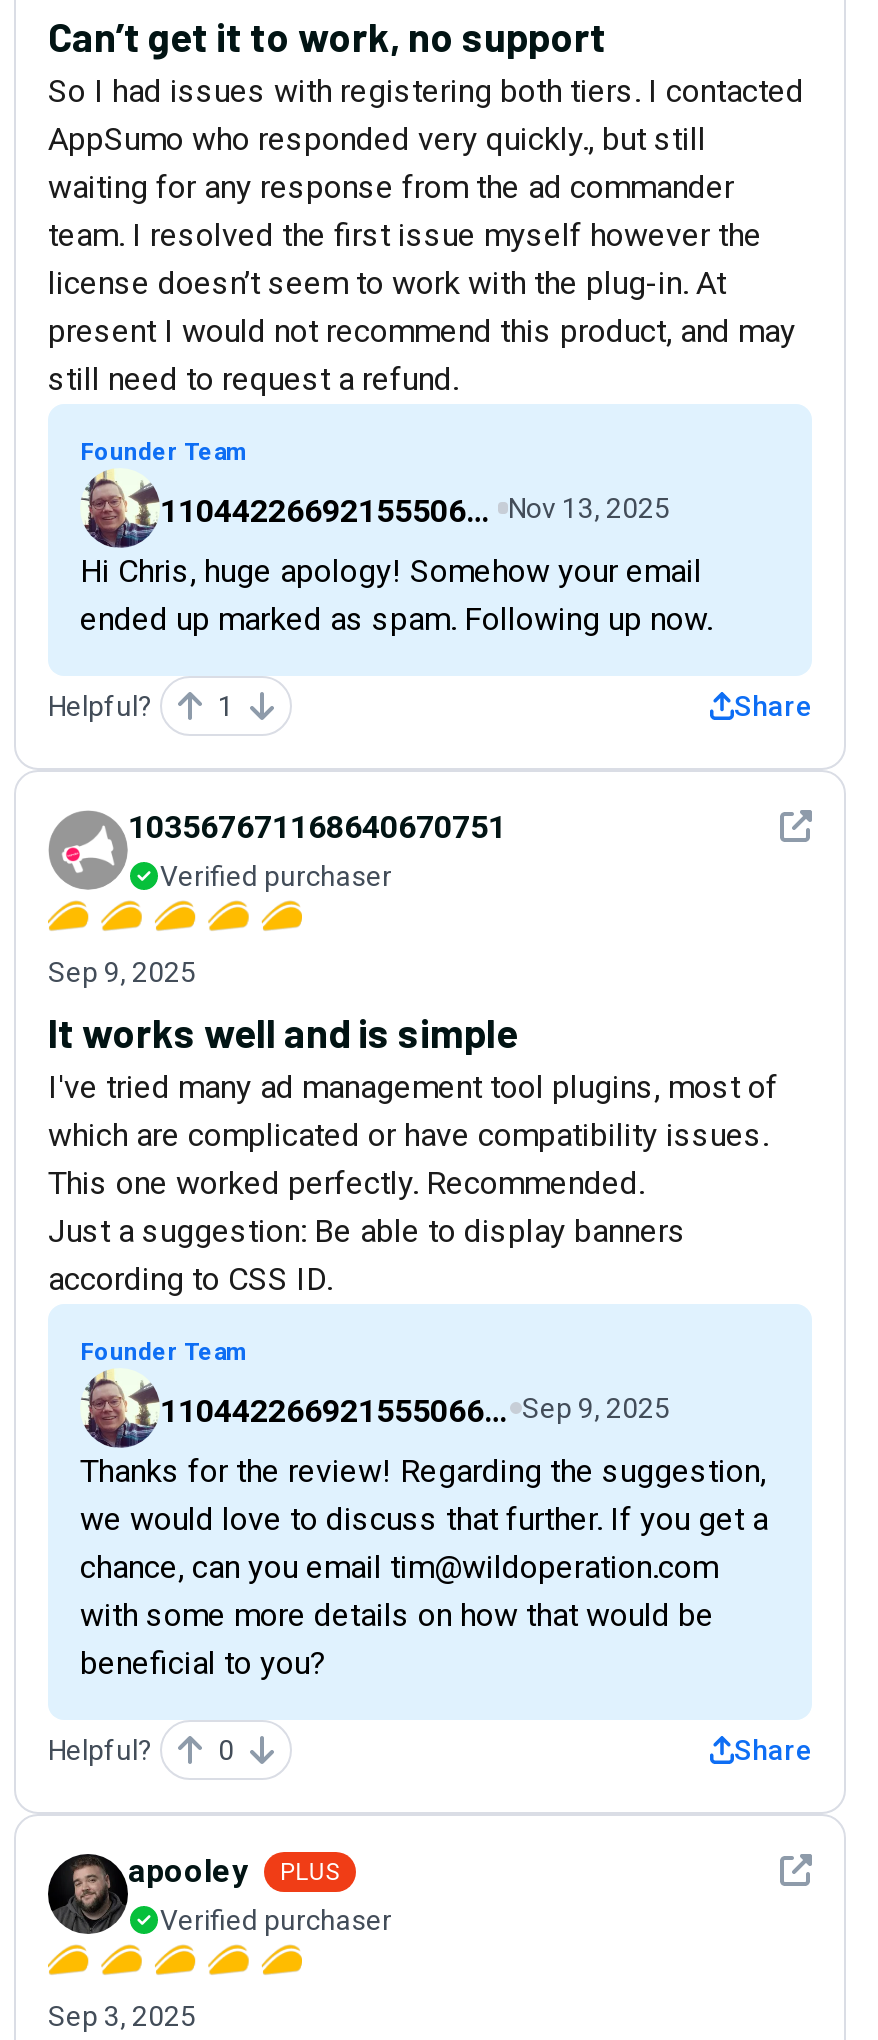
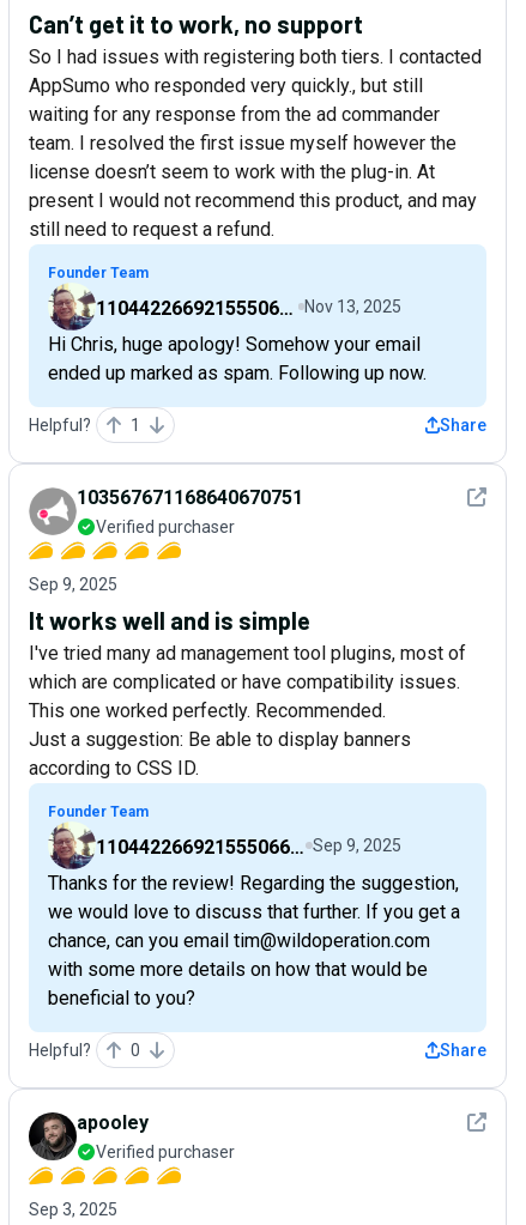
[280,1858,341,1886] PLUS -> none

